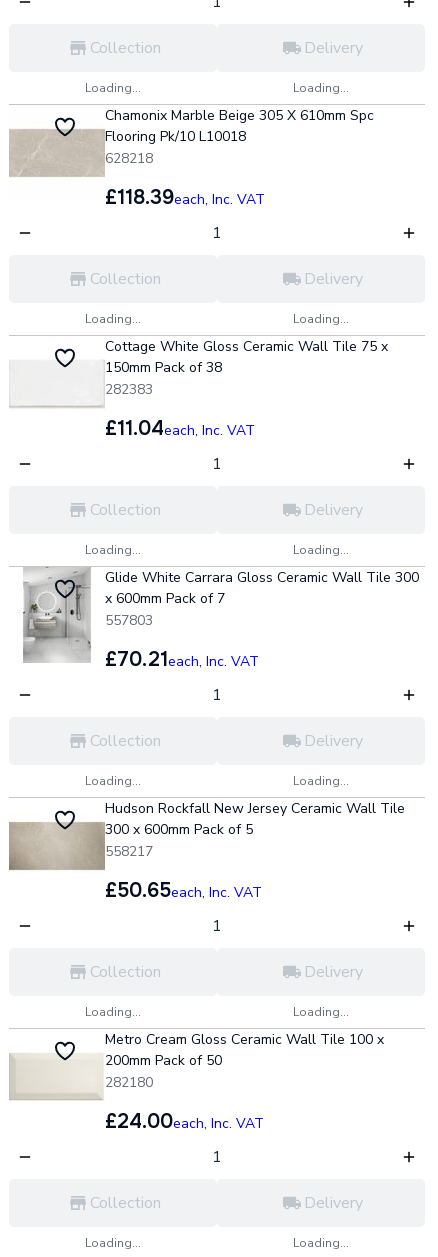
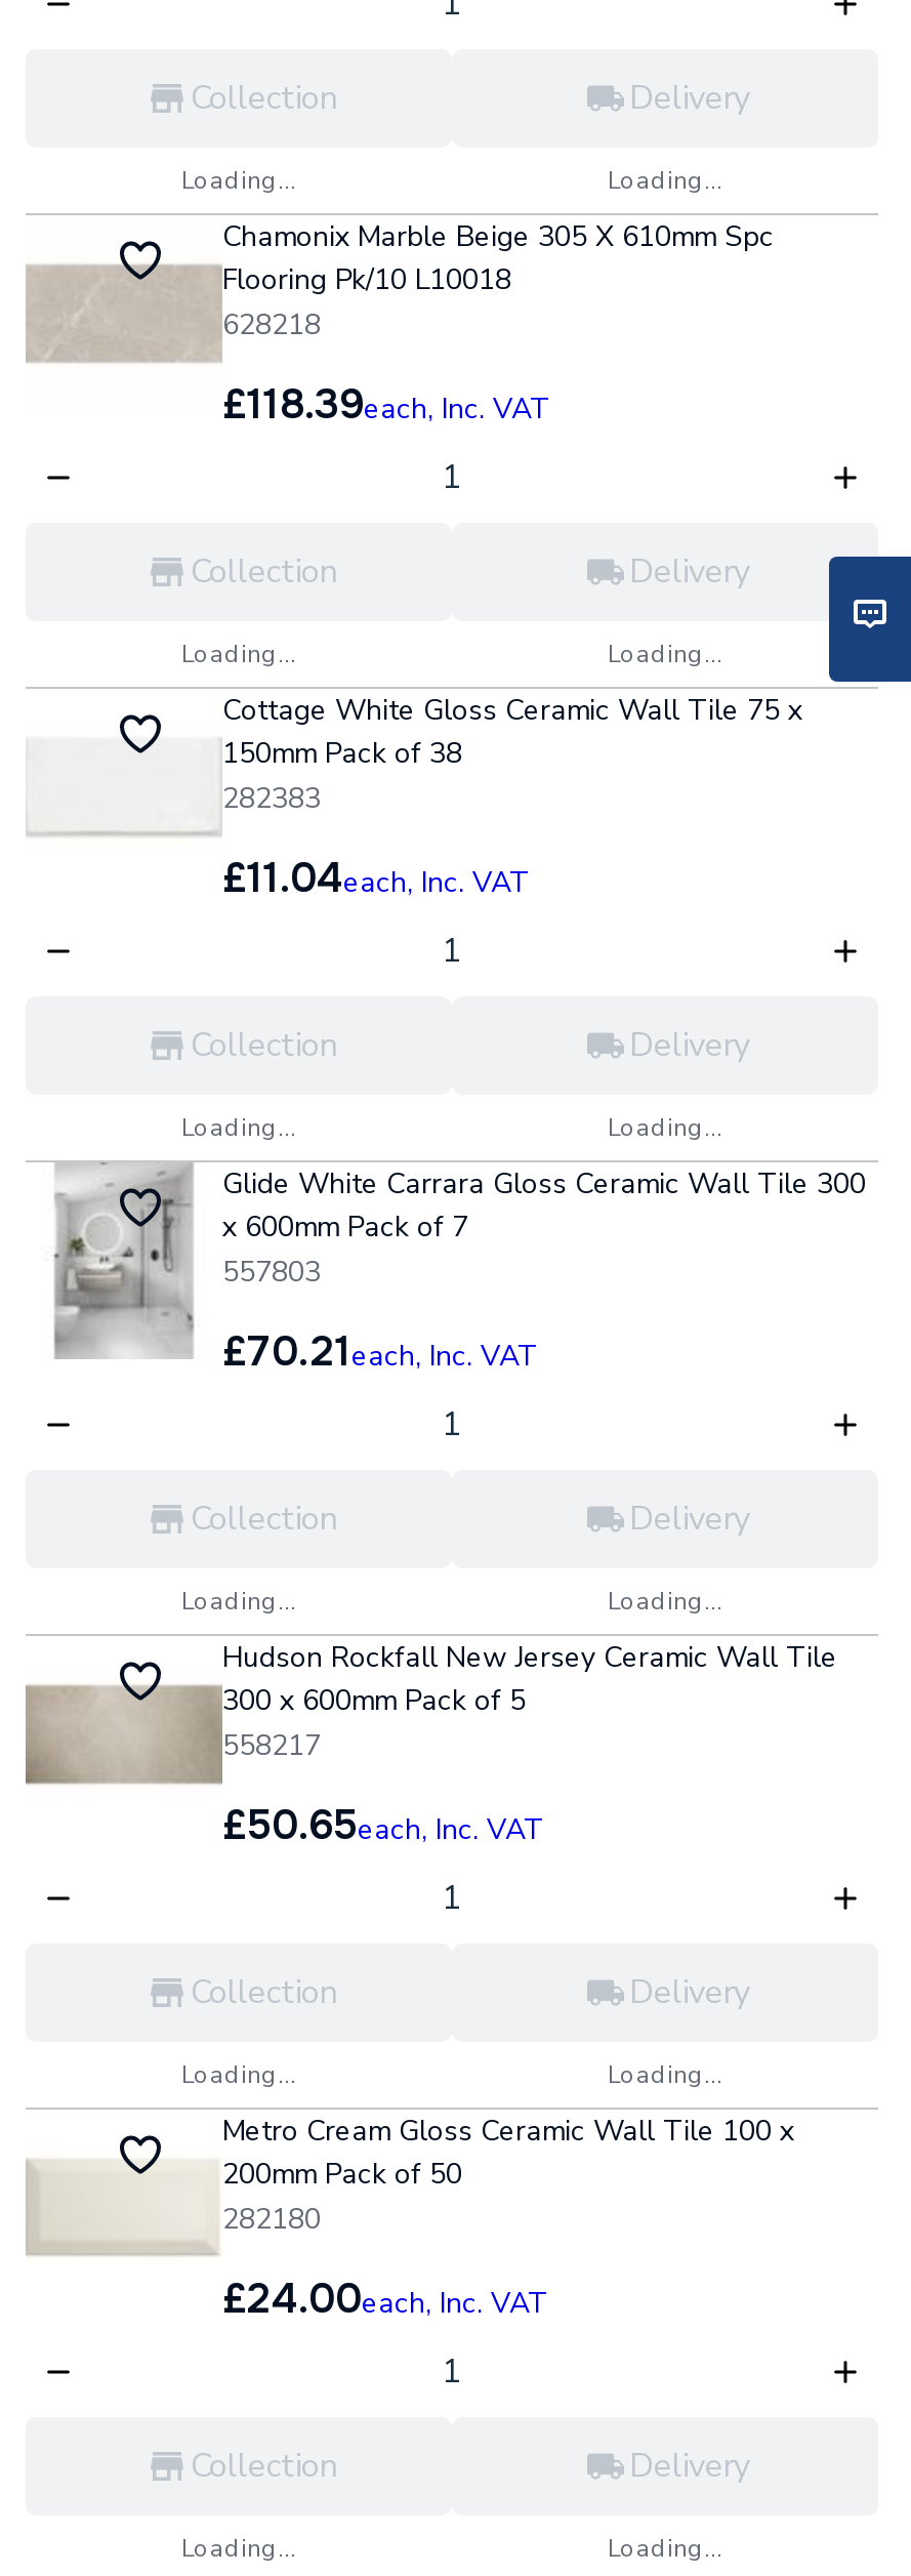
none -> [827,554,905,685] [image]

